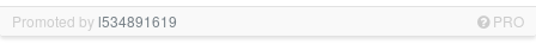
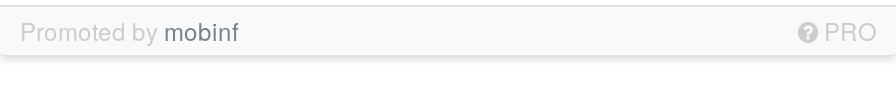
[12,11,177,31] Promoted by l534891619 -> [20,13,238,47] Promoted by mobinf

